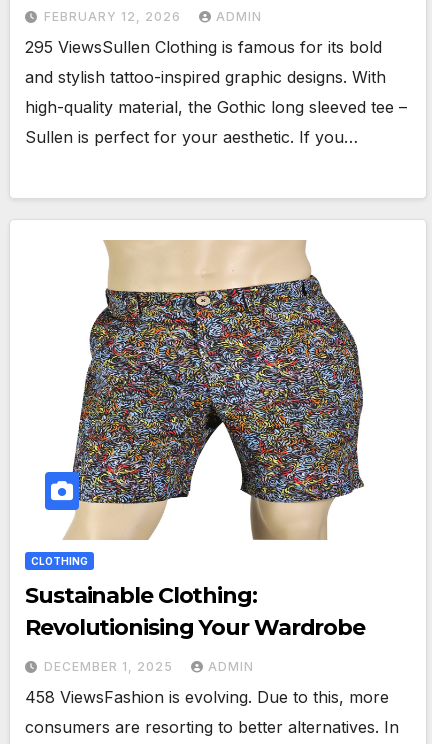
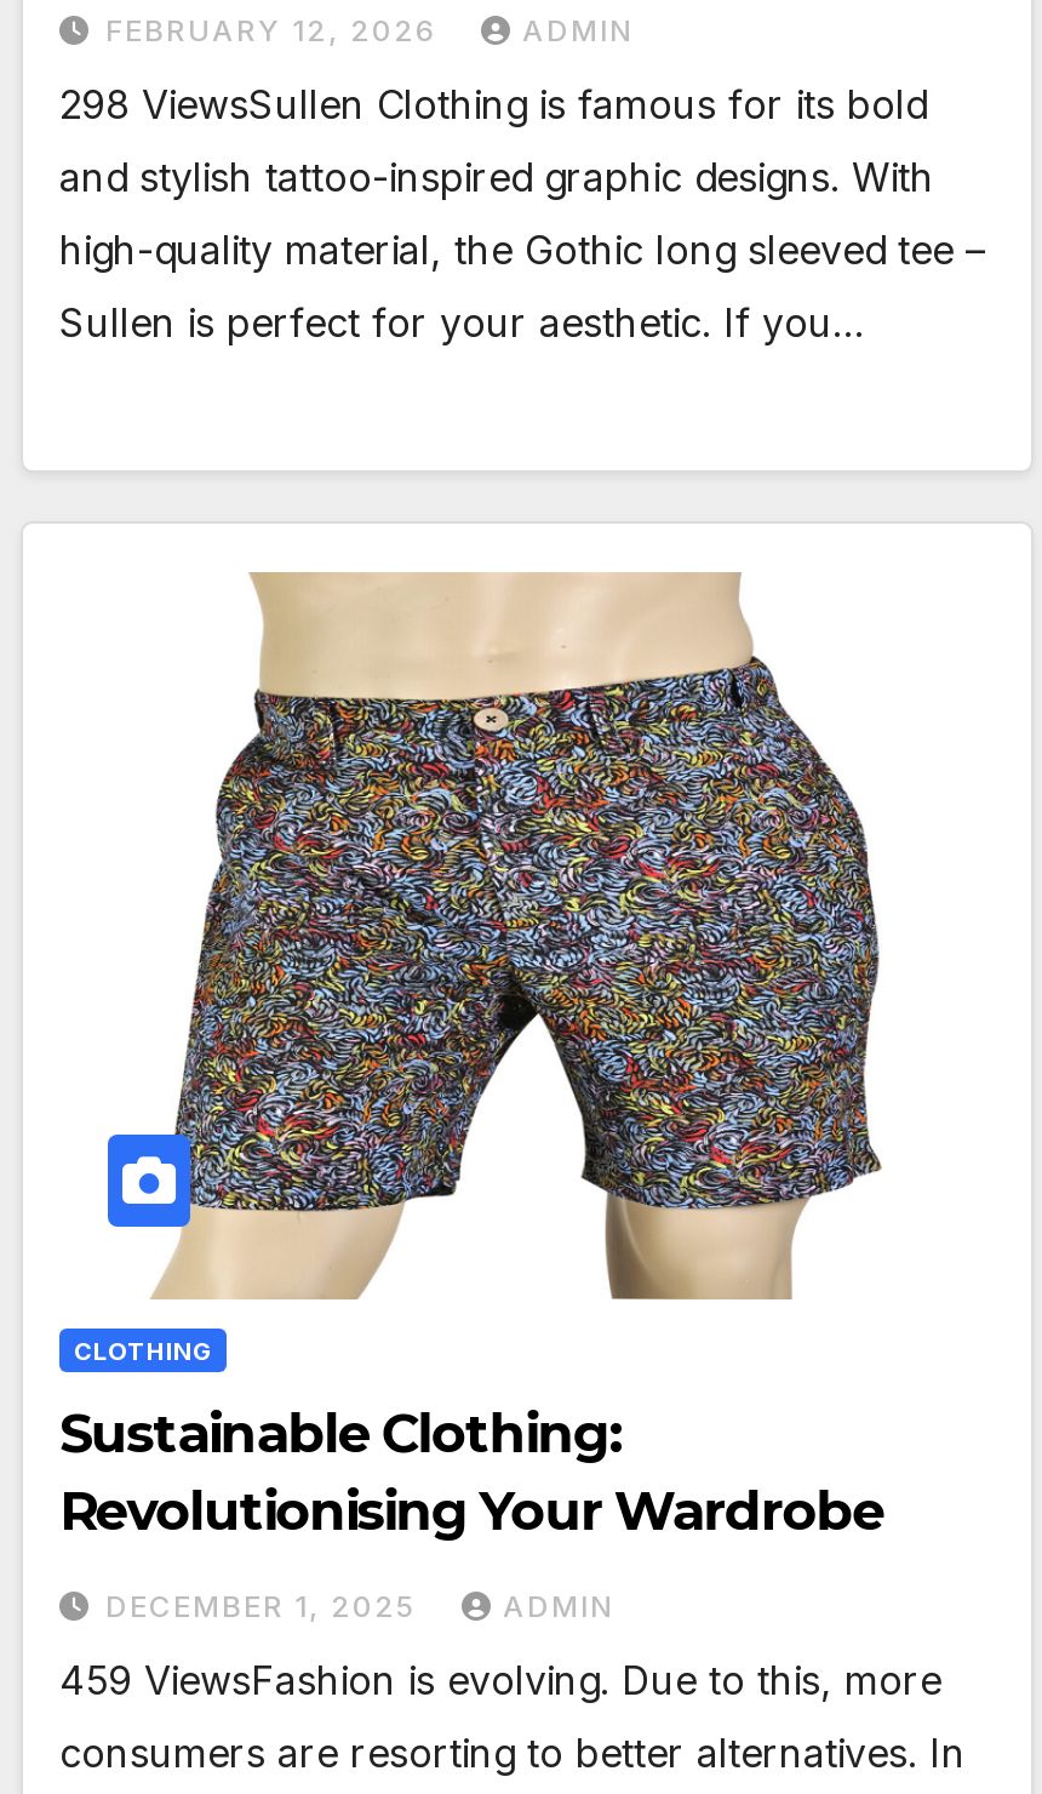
[25,37,382,57] 295 ViewsSullen Clothing is famous for its bold -> [59,80,927,128] 298 ViewsSullen Clothing is famous for its bold
[25,687,389,707] 458 ViewsFashion is evolving. Due to this, more -> [59,1657,941,1705] 459 ViewsFashion is evolving. Due to this, more

